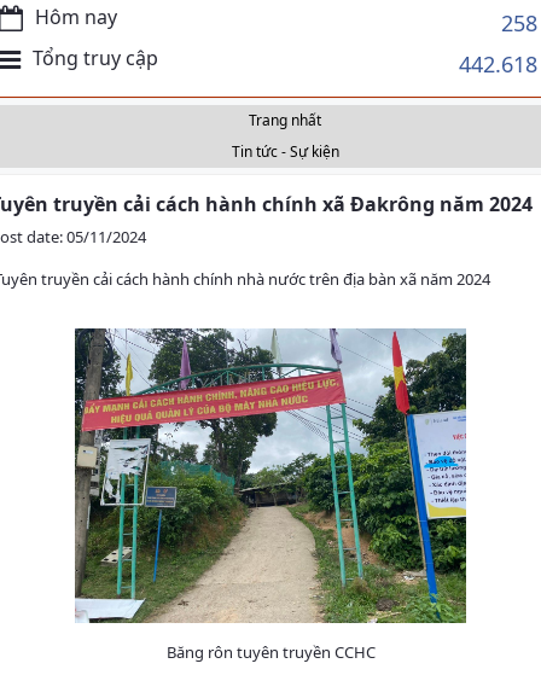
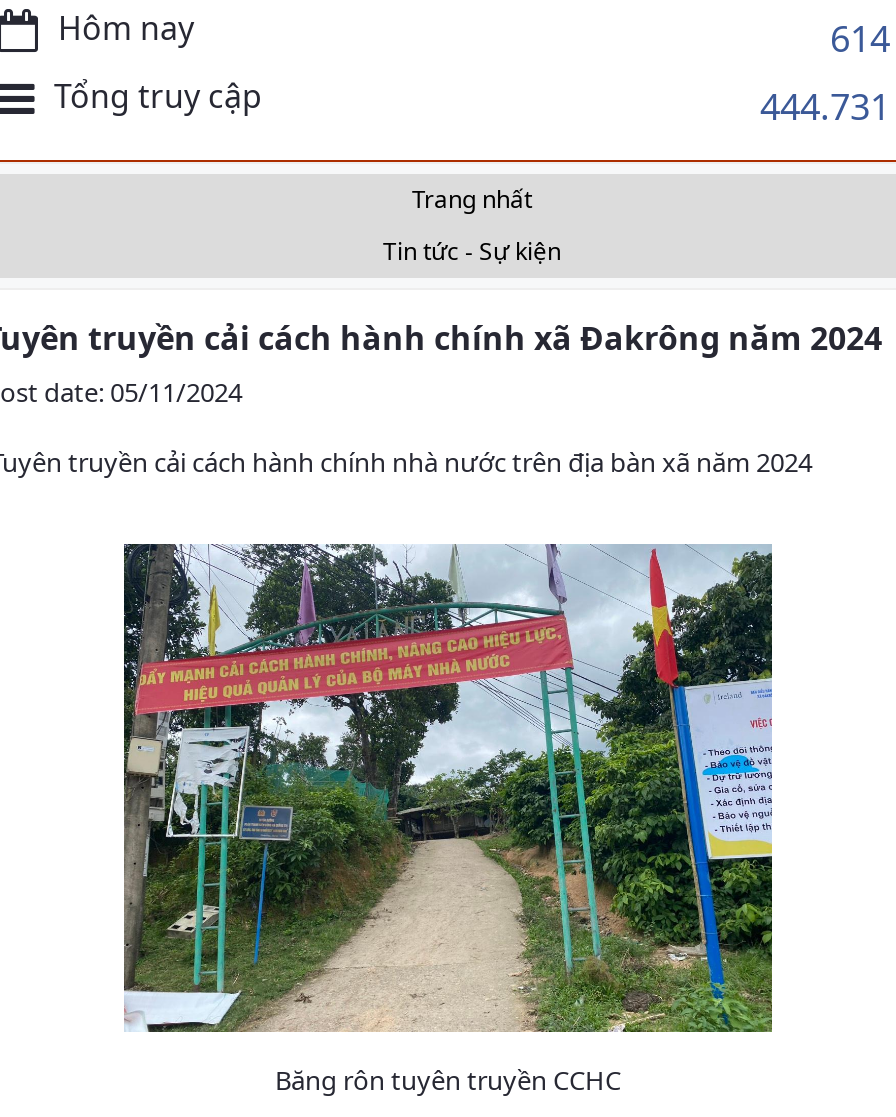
[501,9,537,38] 258 -> [830,14,890,62] 614
[459,50,537,79] 442.618 -> [760,82,890,130] 444.731

